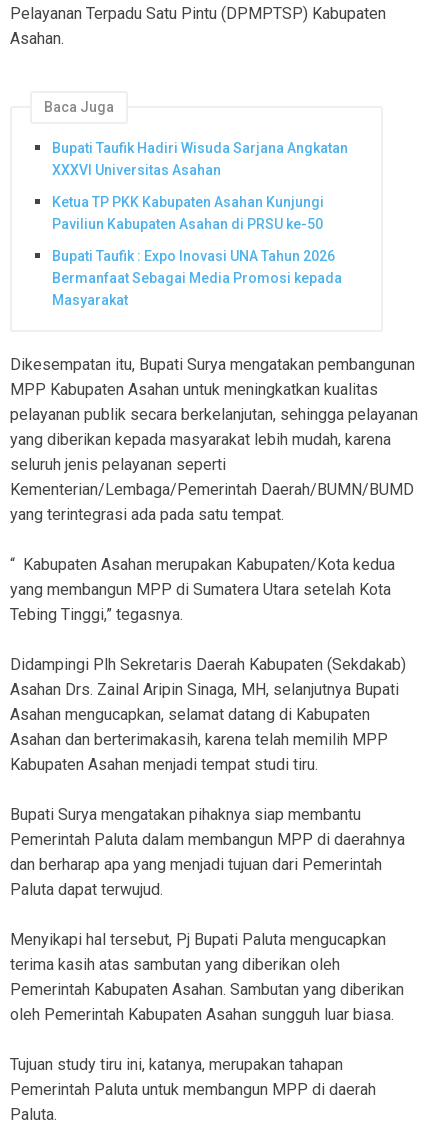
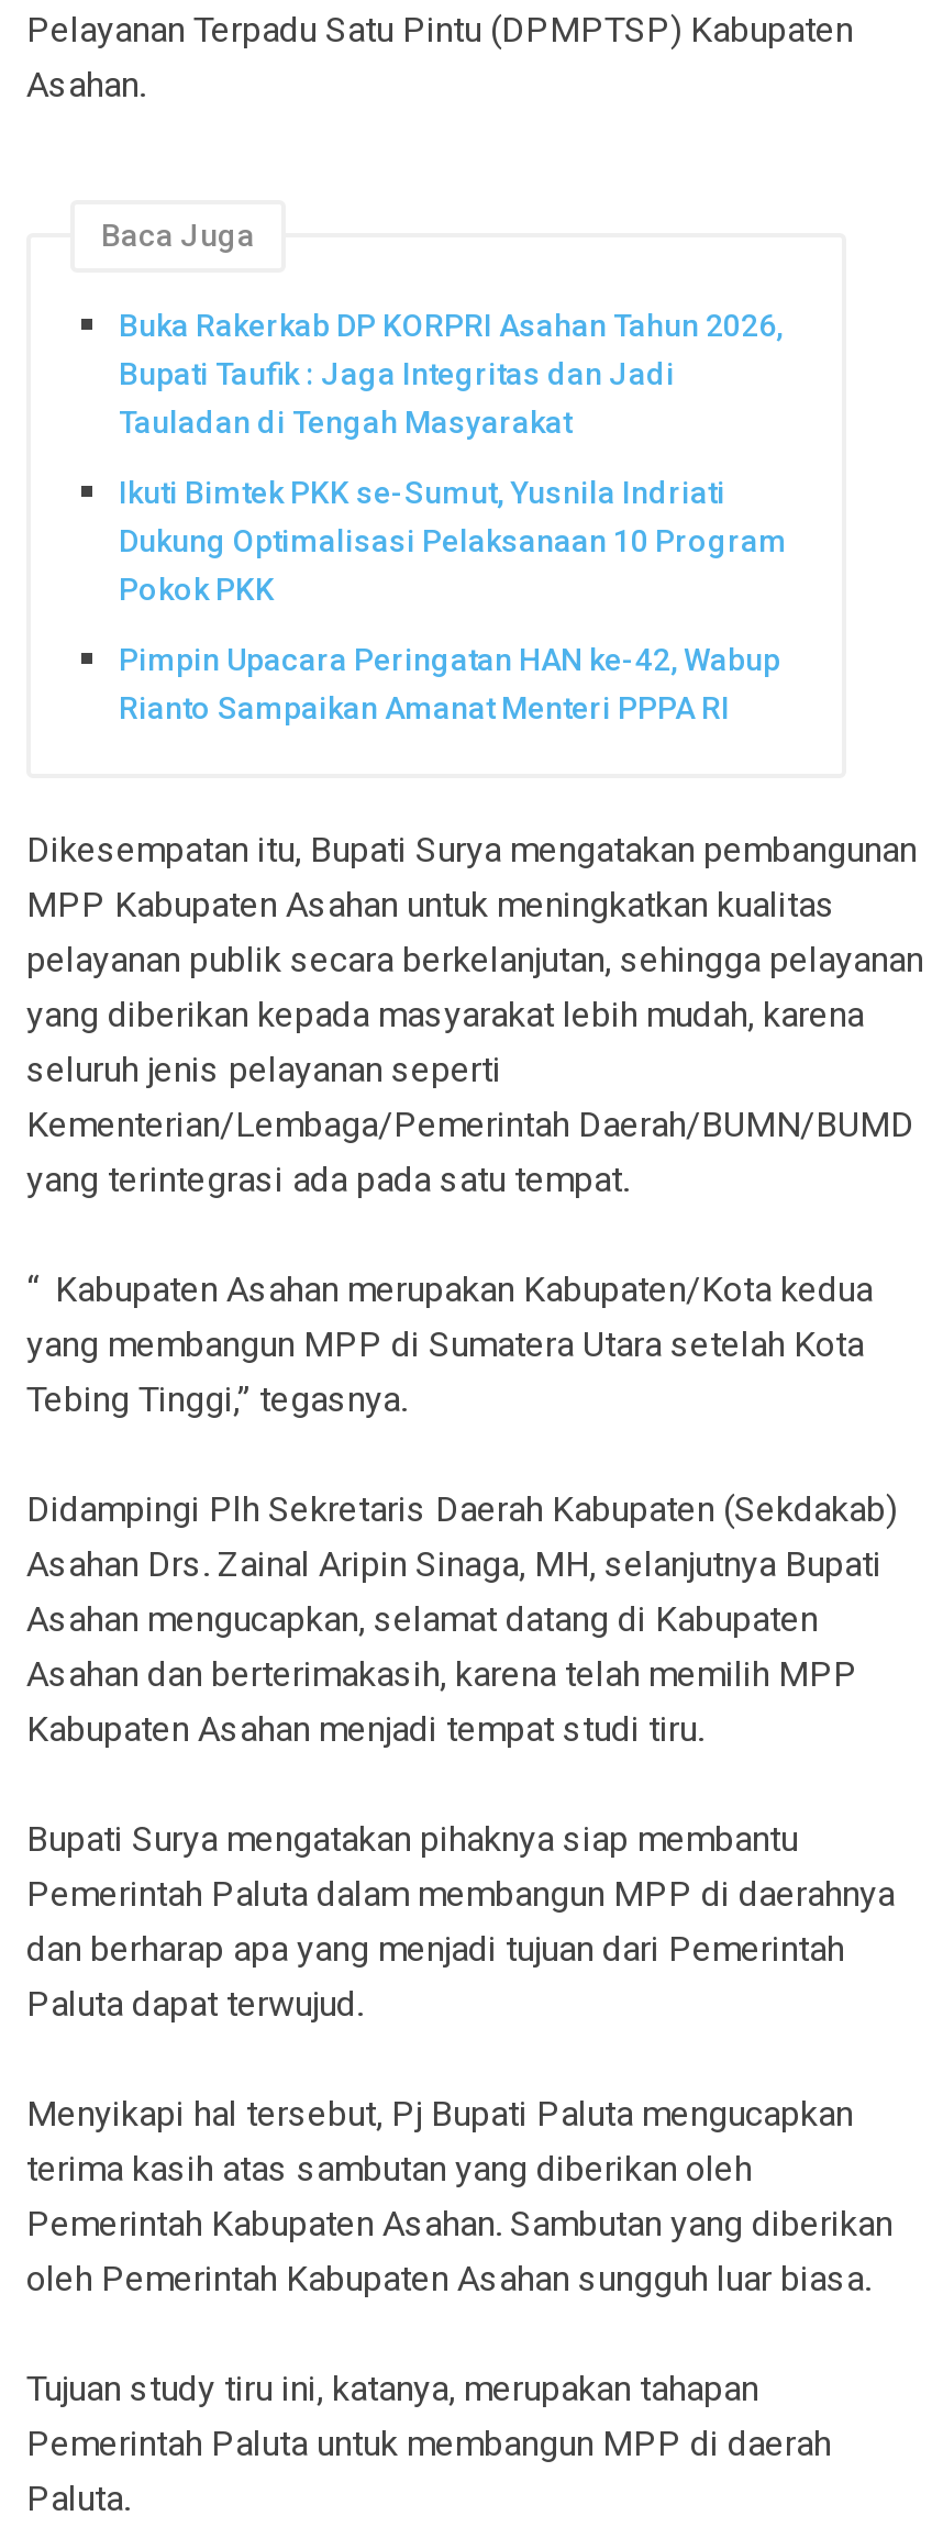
[52,140,348,178] Bupati Taufik Hadiri Wisuda Sarjana Angkatan | XXXVI Universitas Asahan -> [119,309,783,441] Buka Rakerkab DP KORPRI Asahan Tahun 2026, | Bupati Taufik : Jaga Integritas dan Jadi | Tauladan di Tengah Masyarakat
[52,194,324,232] Ketua TP PKK Kabupaten Asahan Kunjungi | Paviliun Kabupaten Asahan di PRSU ke-50 -> [119,475,787,607] Ikuti Bimtek PKK se-Sumut, Yusnila Indriati | Dukung Optimalisasi Pelaksanaan 10 Program | Pokok PKK
[52,248,342,308] Bupati Taufik : Expo Inovasi UNA Tahun 2026 | Bermanfaat Sebagai Media Promosi kepada | Masyarakat -> [119,641,780,725] Pimpin Upacara Peringatan HAN ke-42, Wabup | Rianto Sampaikan Amanat Menteri PPPA RI

